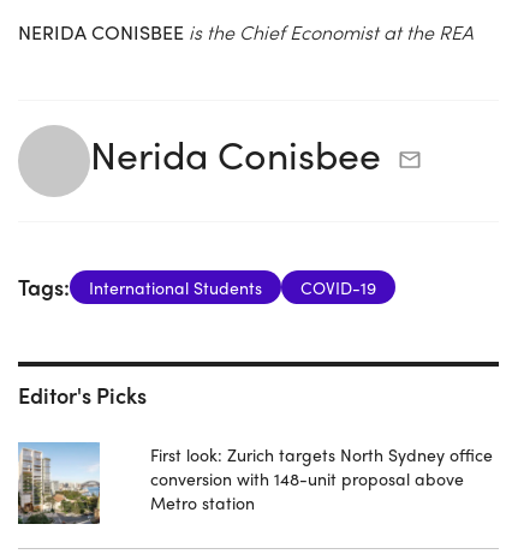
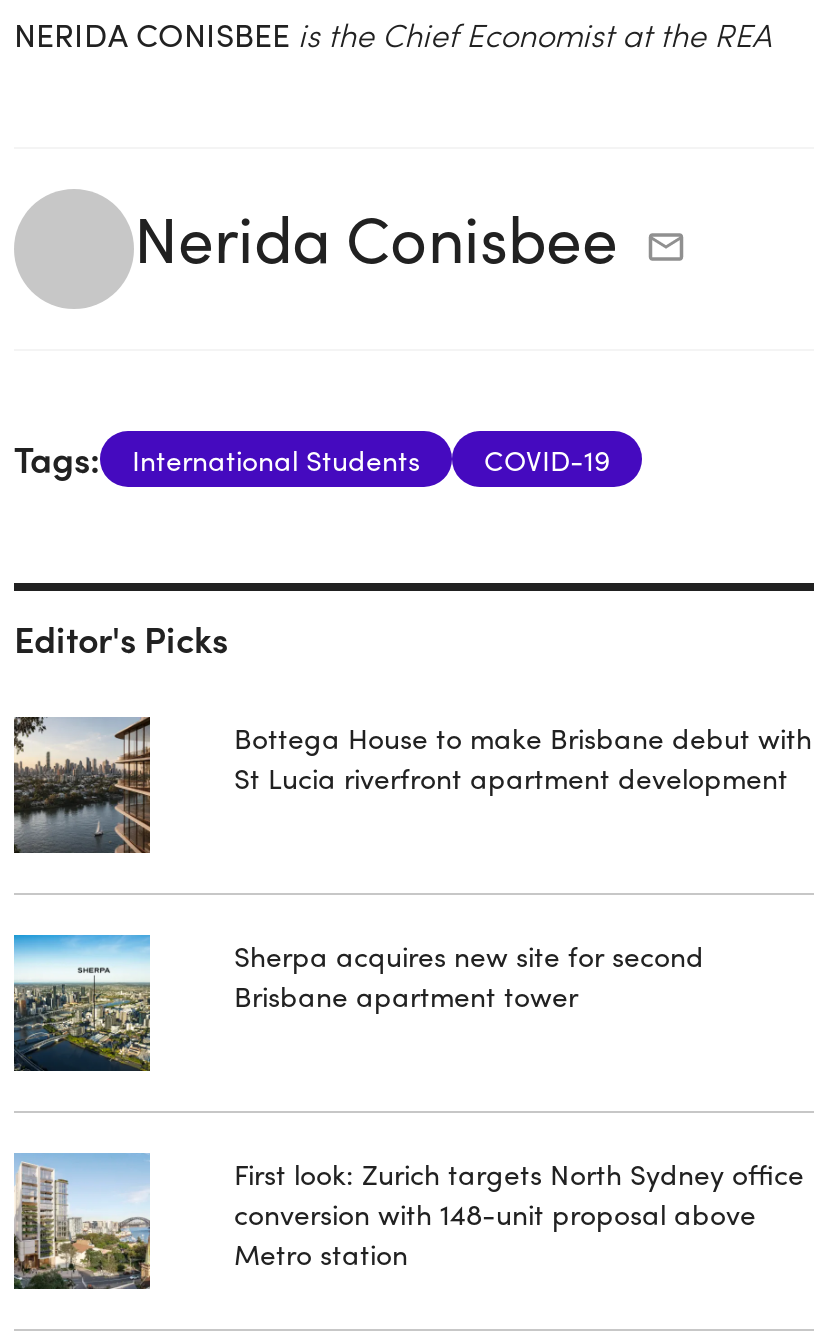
none -> [12,715,152,853] [image]
none -> [12,933,152,1073] [image]
none -> [234,716,812,796] Bottega House to make Brisbane debut with | St Lucia riverfront apartment development
none -> [234,934,704,1014] Sherpa acquires new site for second | Brisbane apartment tower

